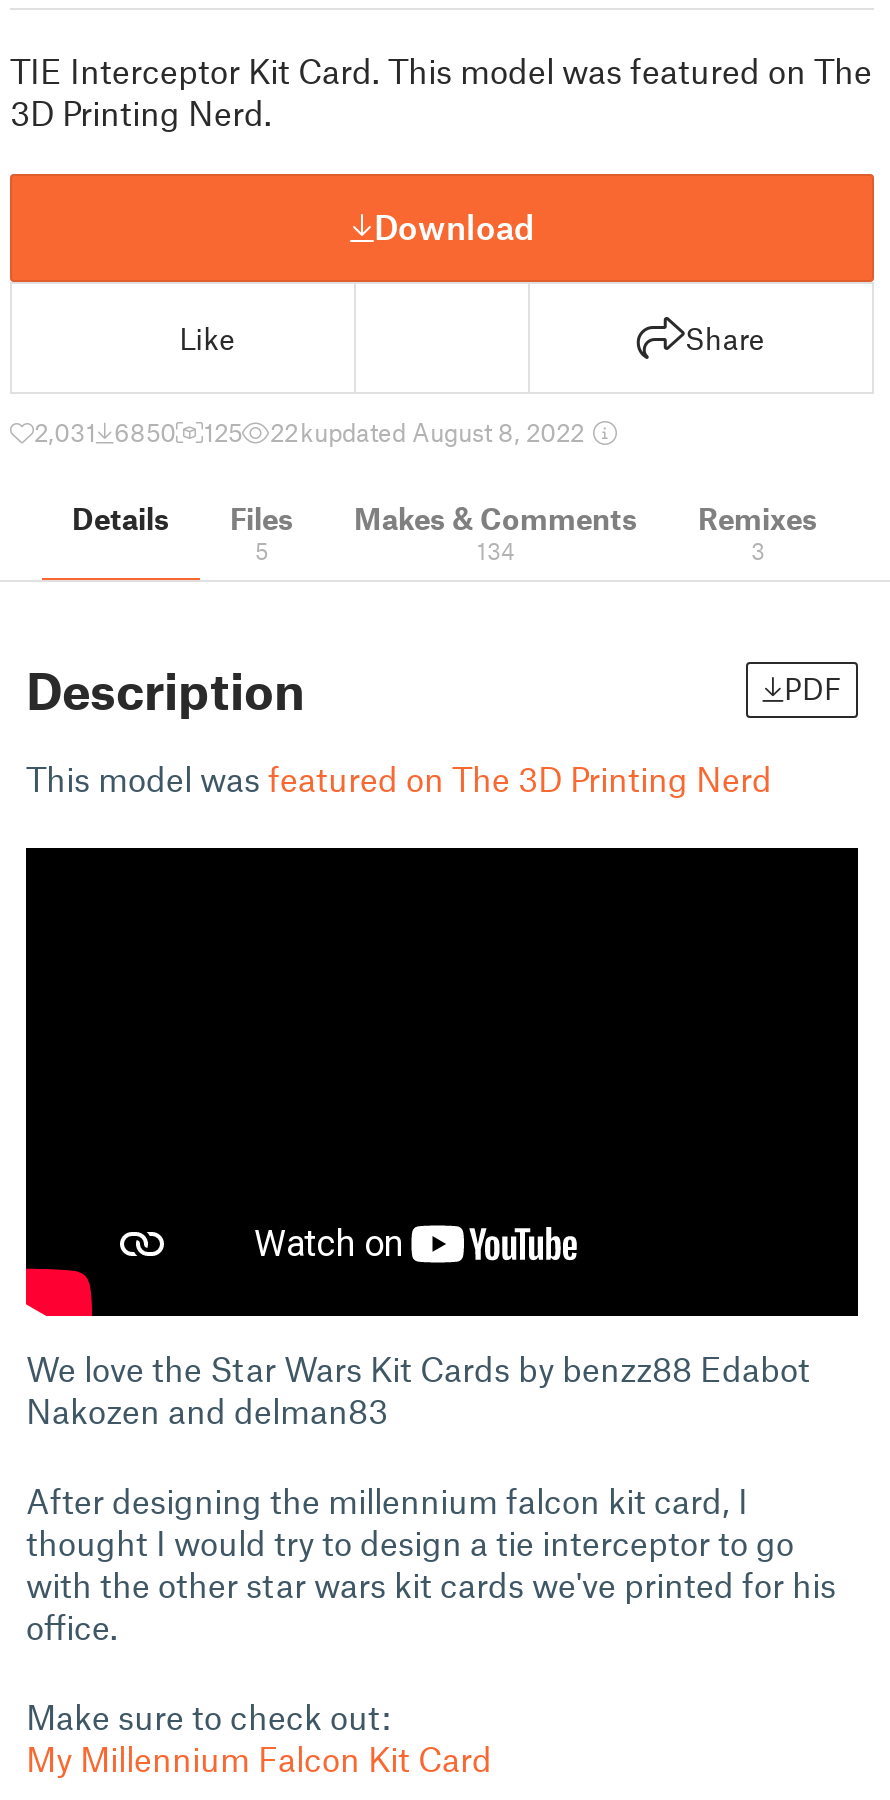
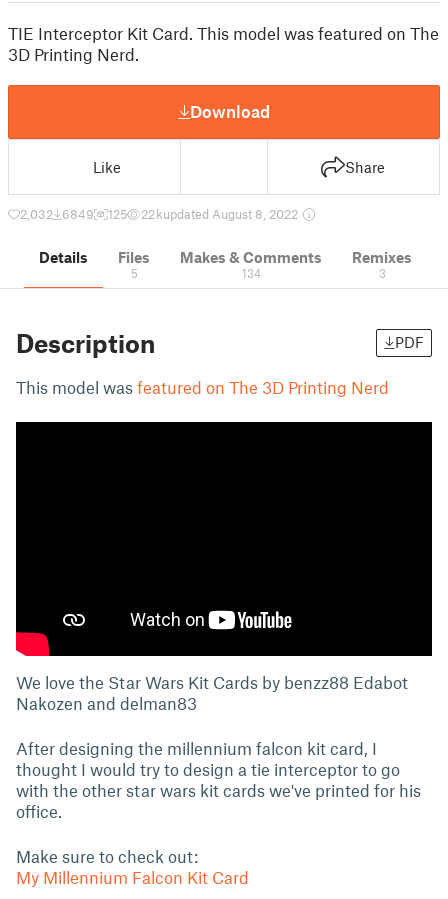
[34,416,590,448] 2,031 6850 125 22 kupdated August 8, 2022 -> [20,206,301,222] 2,032 6849 125 22 kupdated August 8, 2022

